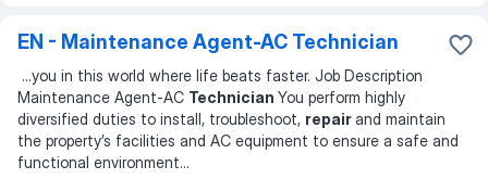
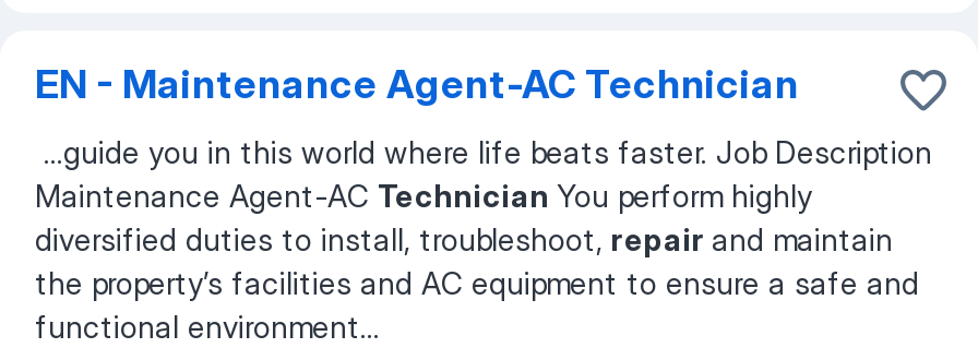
[17,66,423,85] ...you in this world where life beats faster. Job Description -> [35,133,932,170] ...guide you in this world where life beats faster. Job Description

